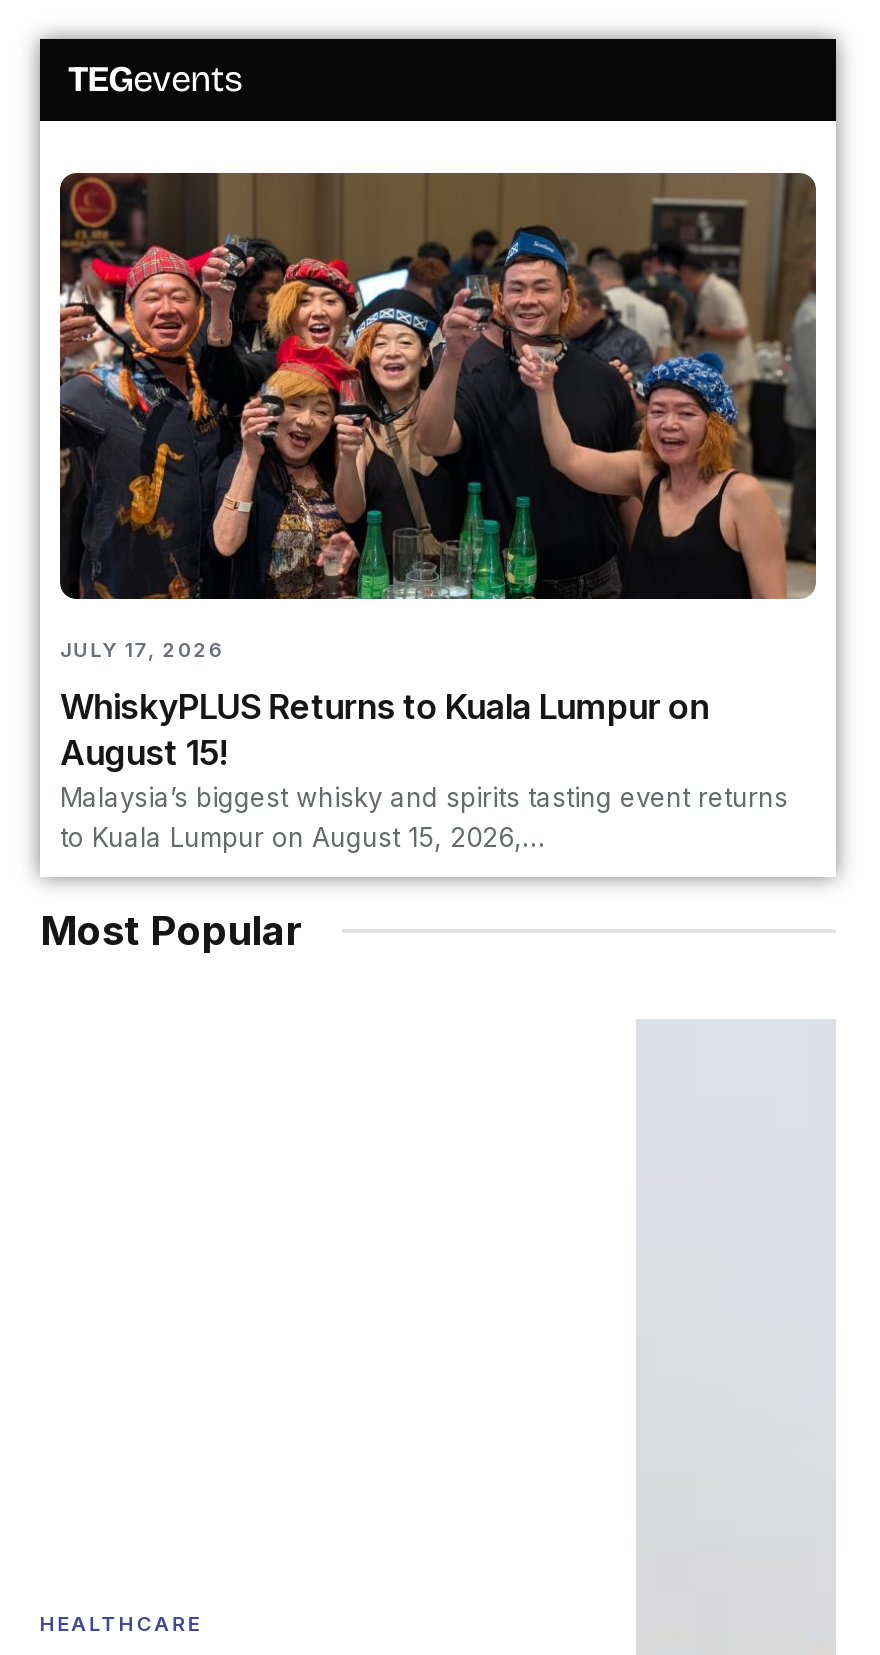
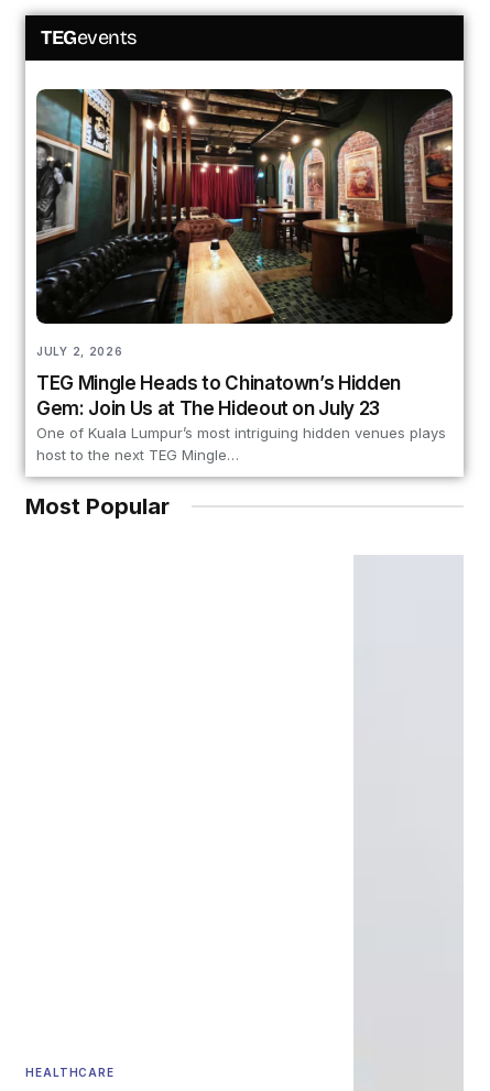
[58,171,818,661] [image] | JULY 17, 2026 -> [35,88,454,358] [image] | JULY 2, 2026
[60,687,788,853] WhiskyPLUS Returns to Kuala Lumpur on | August 15! | Malaysia’s biggest whisky and spirits tasting event returns | to Kuala Lumpur on August 15, 2026,… -> [36,372,446,463] TEG Mingle Heads to Chinatown’s Hidden | Gem: Join Us at The Hideout on July 23 | One of Kuala Lumpur’s most intriguing hidden venues plays | host to the next TEG Mingle…

